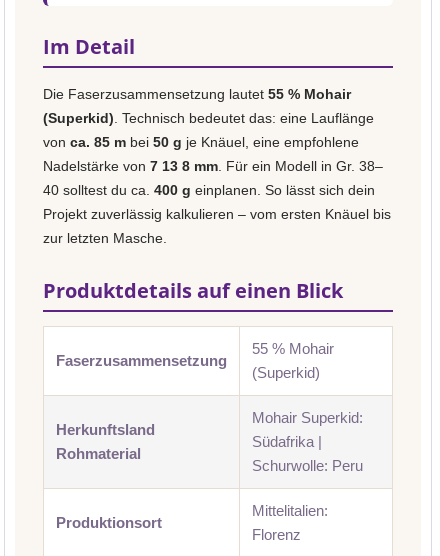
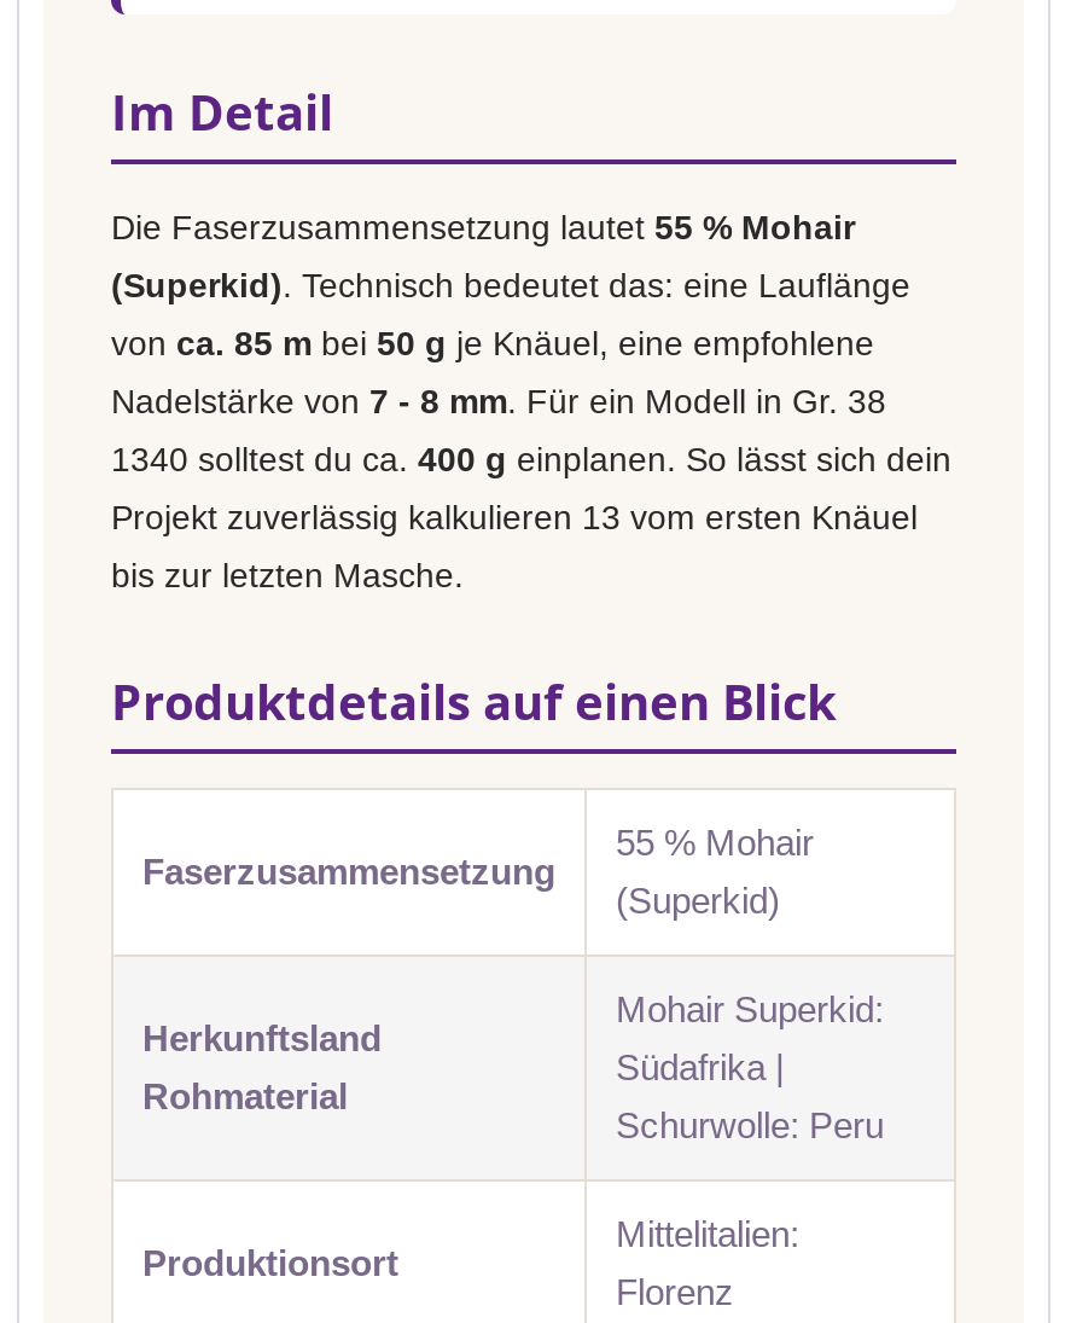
[43,158,383,174] Nadelstärke von 7 13 8 mm. Für ein Modell in Gr. 38– -> [111,382,886,420] Nadelstärke von 7 - 8 mm. Für ein Modell in Gr. 38
[43,182,375,198] 40 solltest du ca. 400 g einplanen. So lässt sich dein -> [111,440,951,478] 1340 solltest du ca. 400 g einplanen. So lässt sich dein
[43,206,391,222] Projekt zuverlässig kalkulieren – vom ersten Knäuel bis -> [111,498,918,536] Projekt zuverlässig kalkulieren 13 vom ersten Knäuel
[43,230,167,246] zur letzten Masche. -> [111,556,464,594] bis zur letzten Masche.

